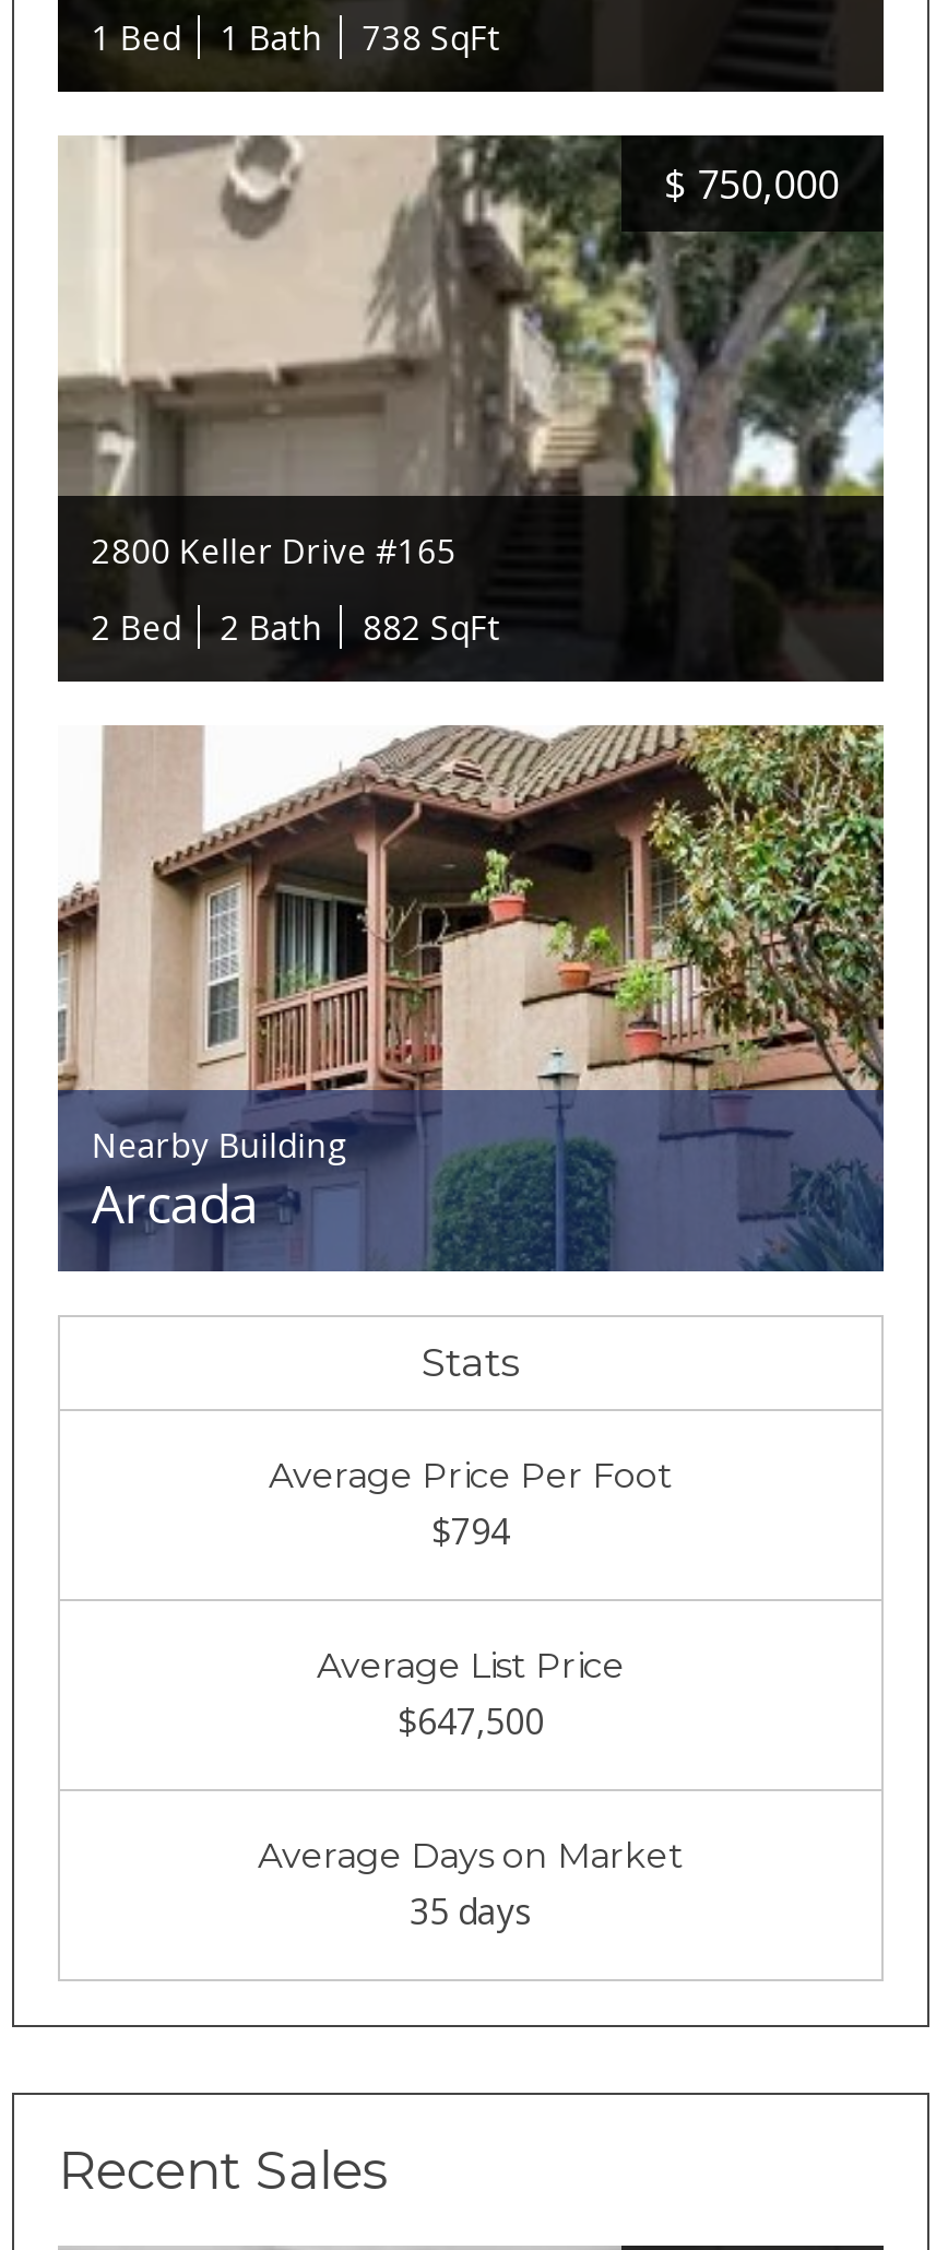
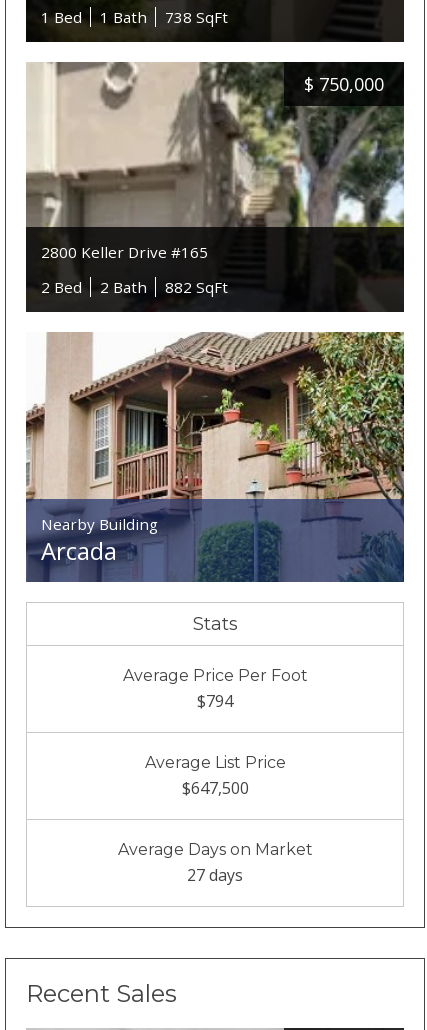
[410,1888,532,1936] 35 days -> [187,864,243,886] 27 days

